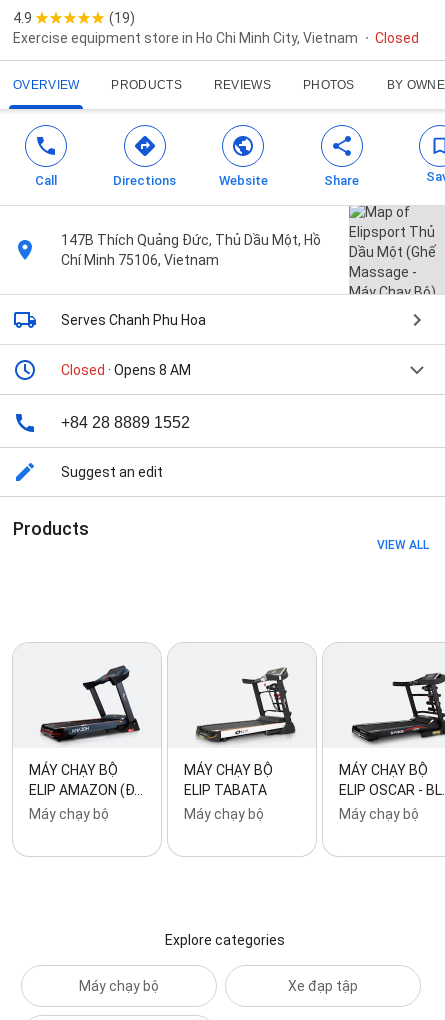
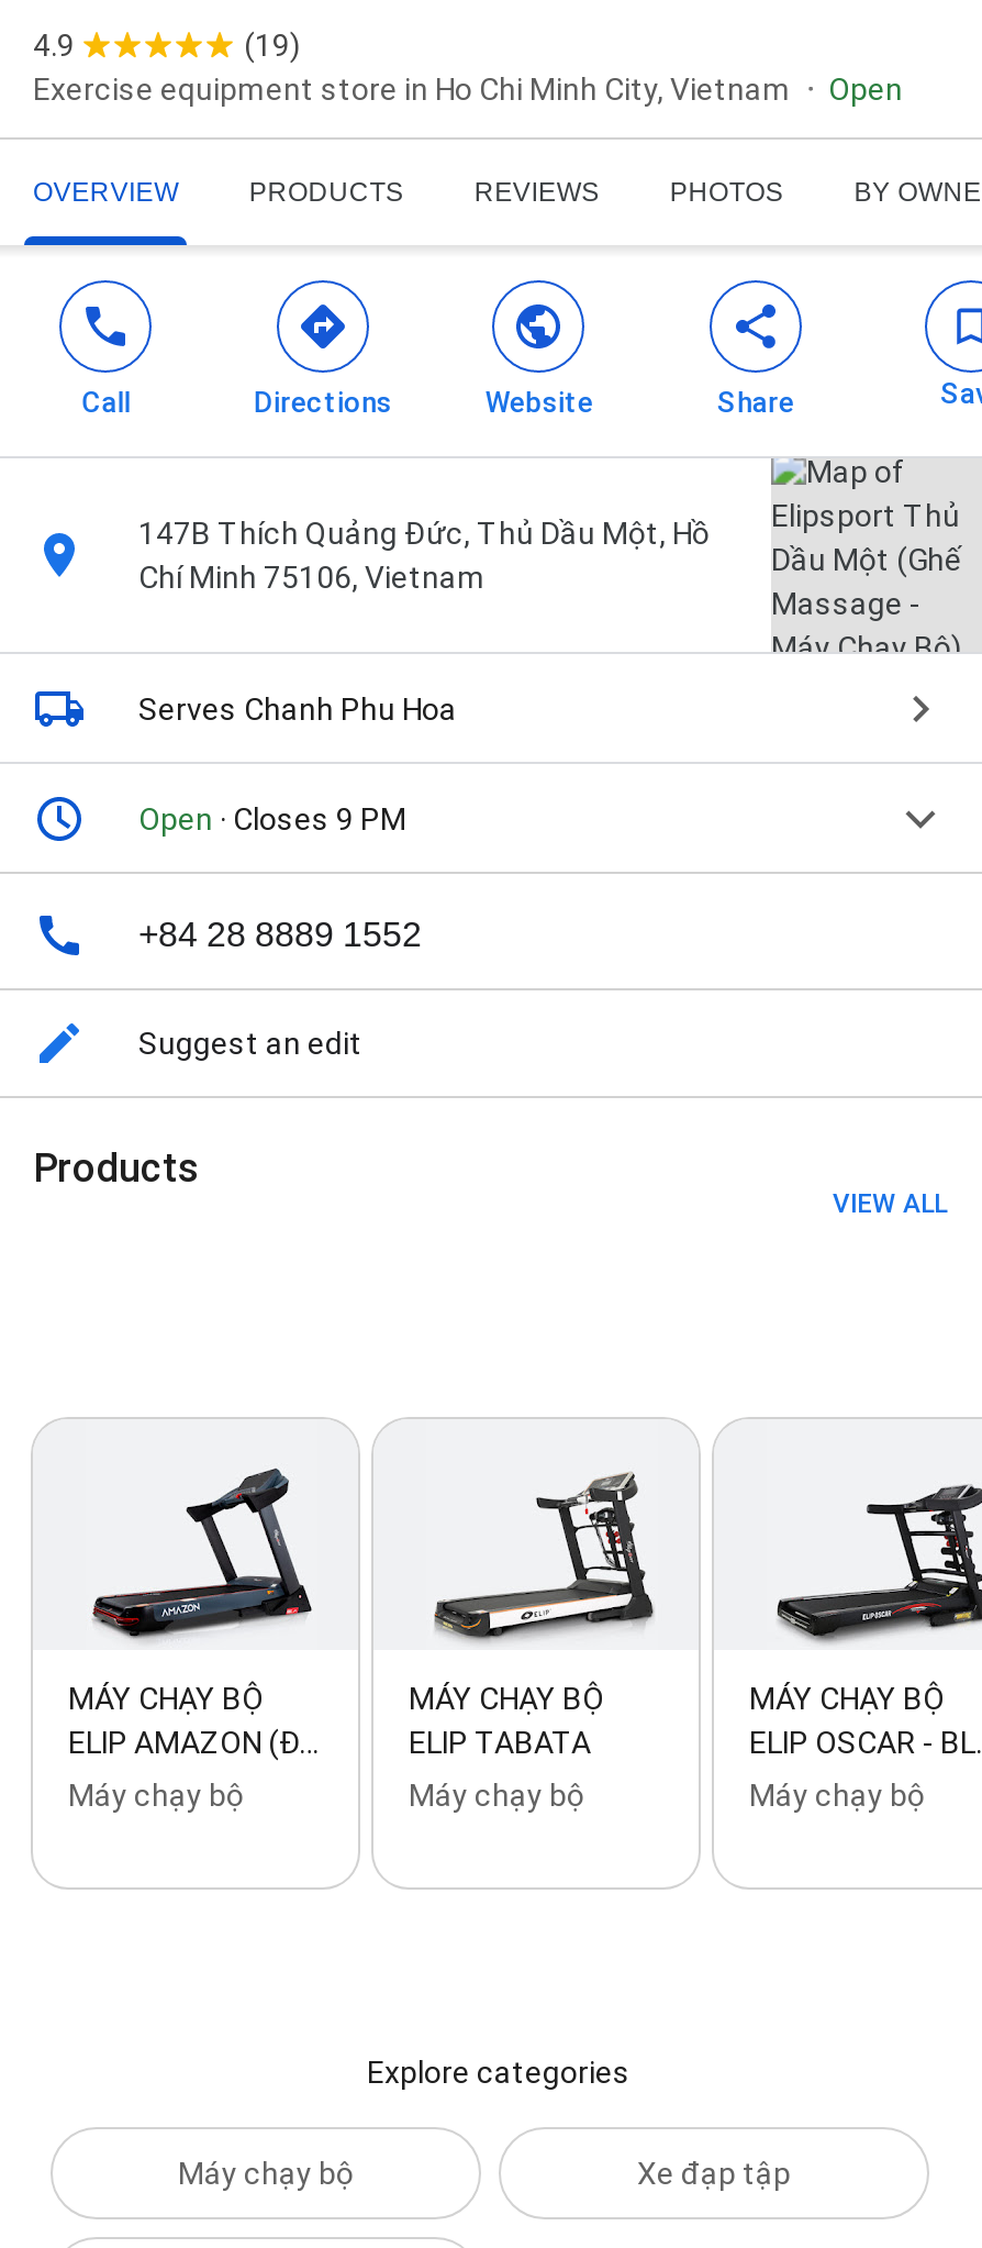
[375,30,419,46] Closed -> [828,72,903,107] Open
[61,362,191,378] Closed · Opens 8 AM -> [138,802,406,837] Open · Closes 9 PM

